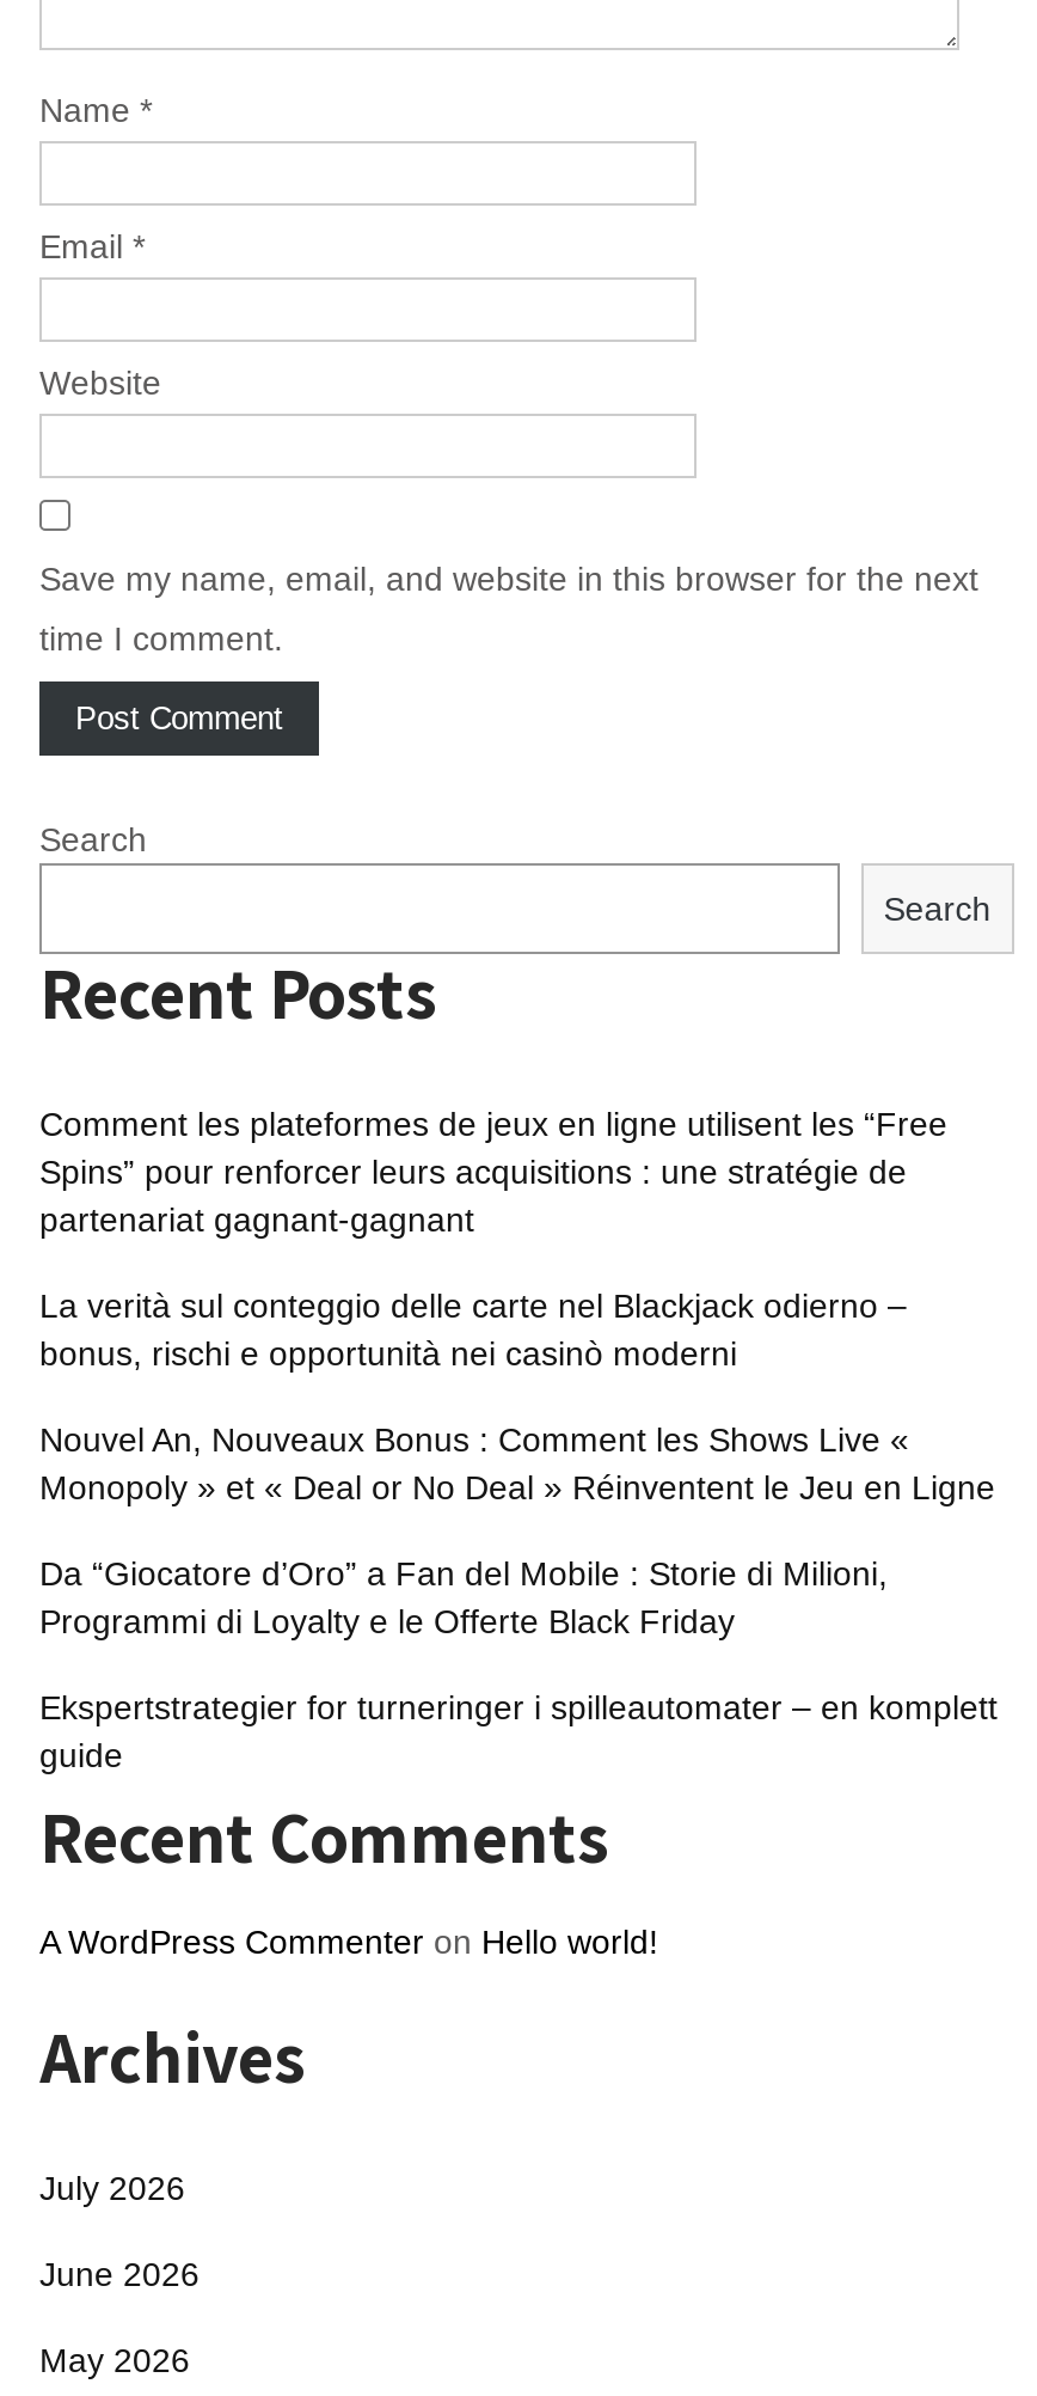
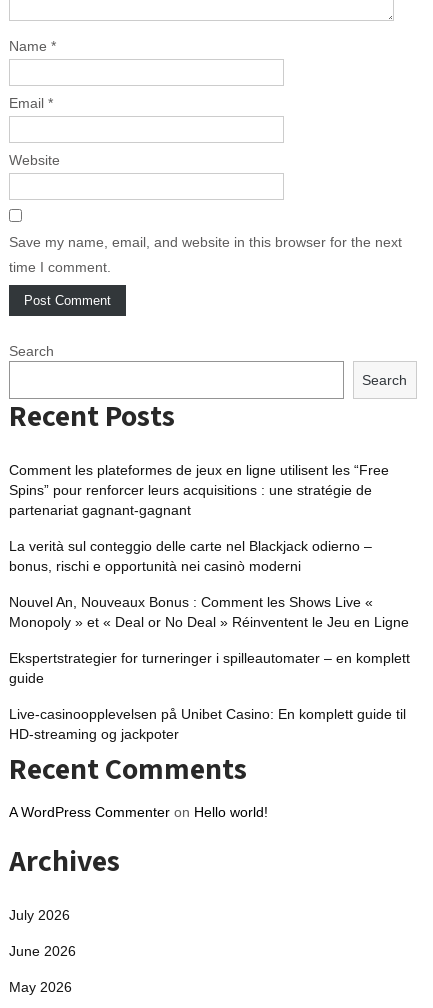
[39,1553,888,1639] Da “Giocatore d’Oro” a Fan del Mobile : Storie di Milioni, | Programmi di Loyalty e le Offerte Black Friday -> none
moved [39,1687,998,1773] -> [9,649,410,685]: Ekspertstrategier for turneringer i spilleautomater – en komplett | guide
none -> [9,705,406,741] Live‑casinoopplevelsen på Unibet Casino: En komplett guide til | HD‑streaming og jackpoter

